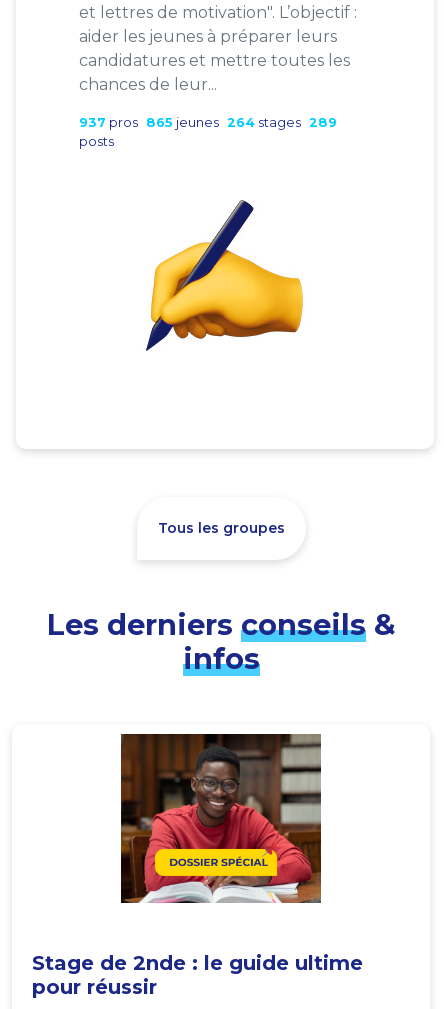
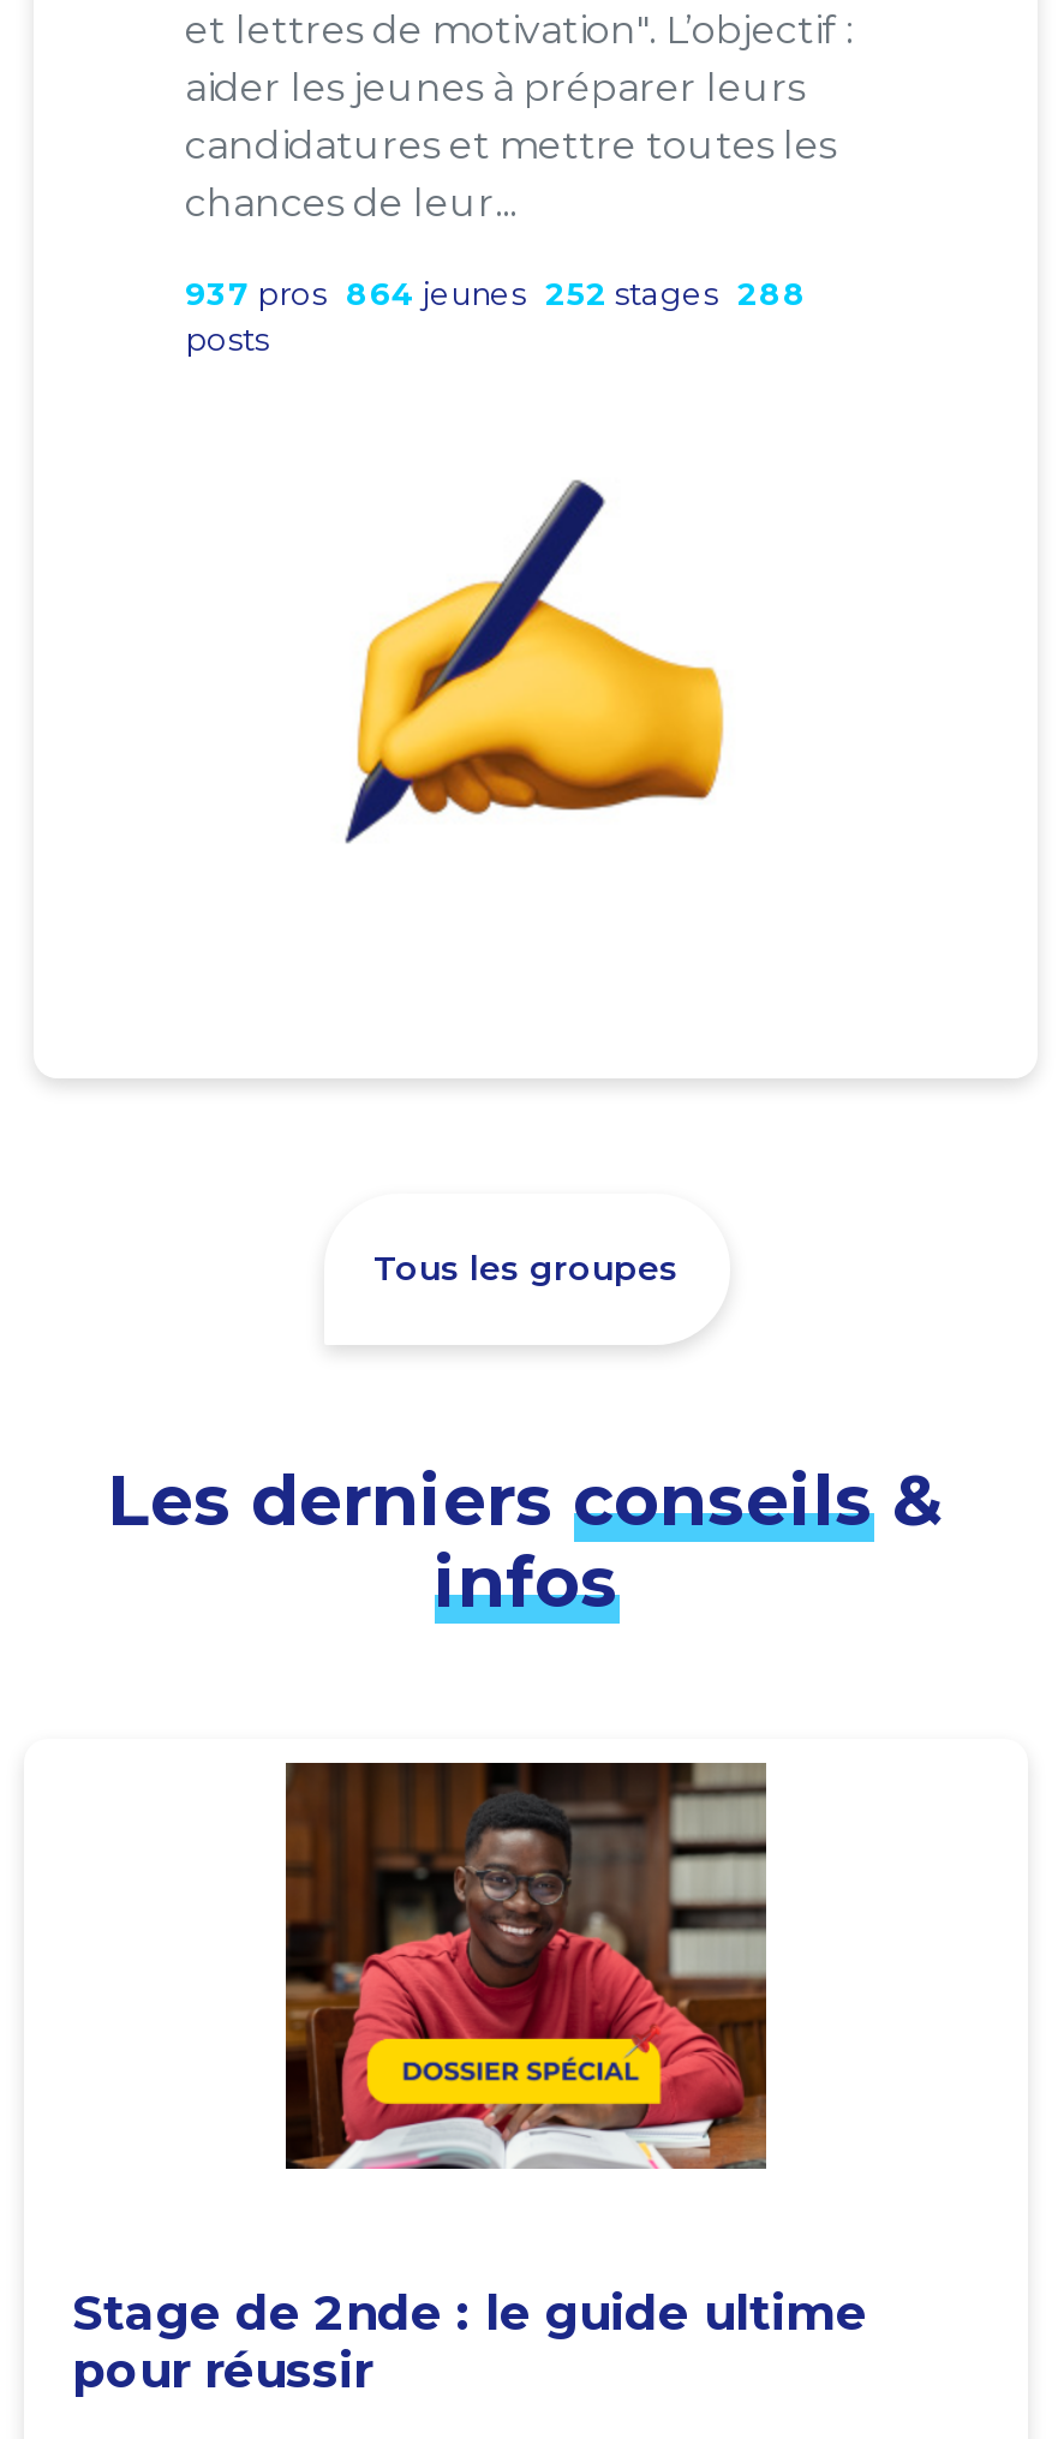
[79,115,337,130] 937 pros 865 jeunes 264 stages 289 -> [185,276,807,312] 937 pros 864 jeunes 252 stages 288

